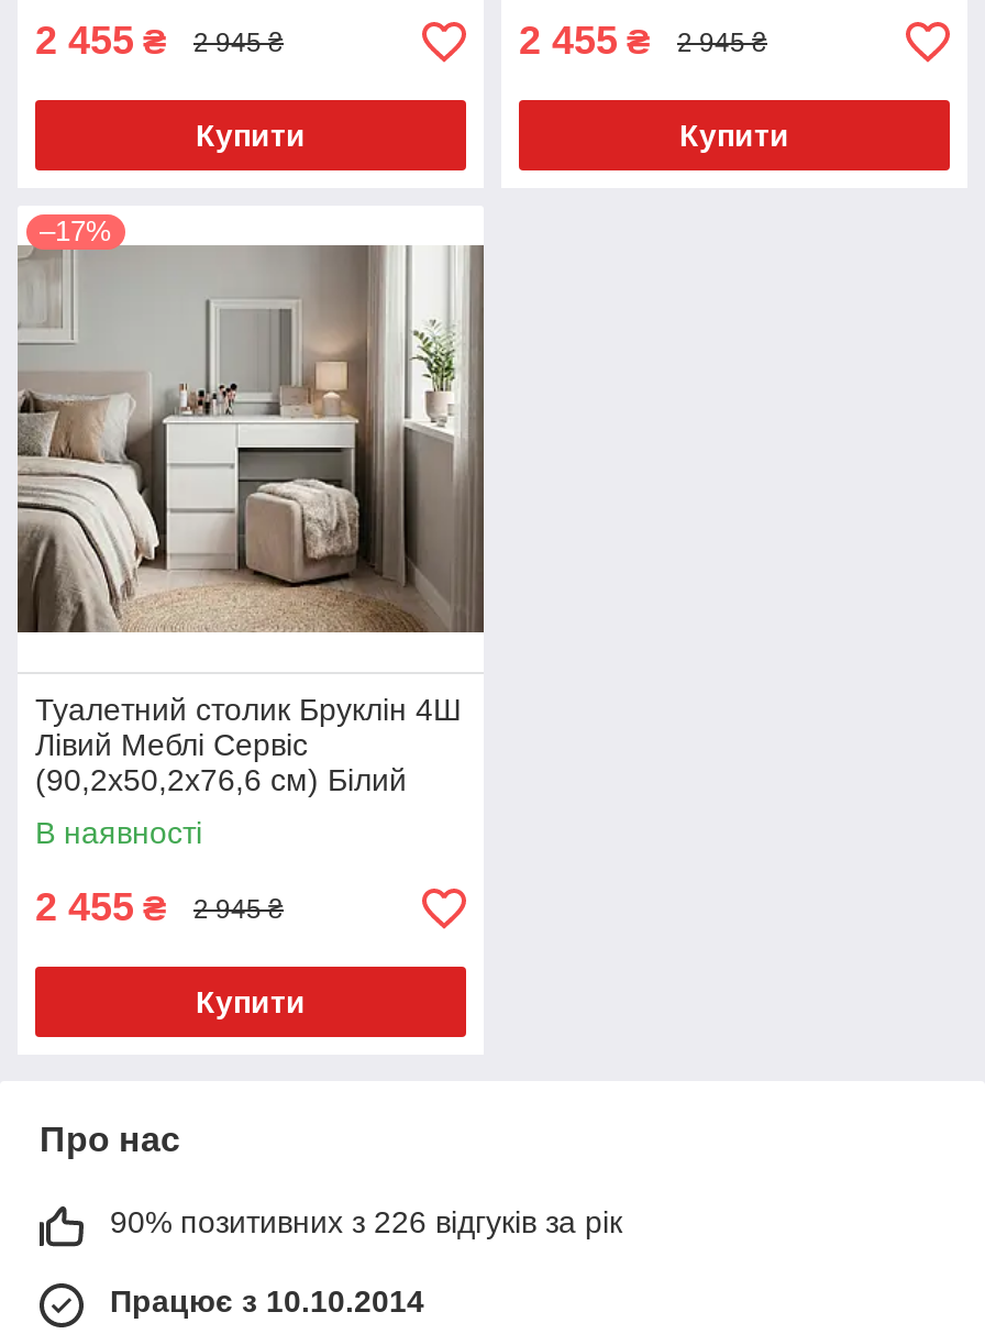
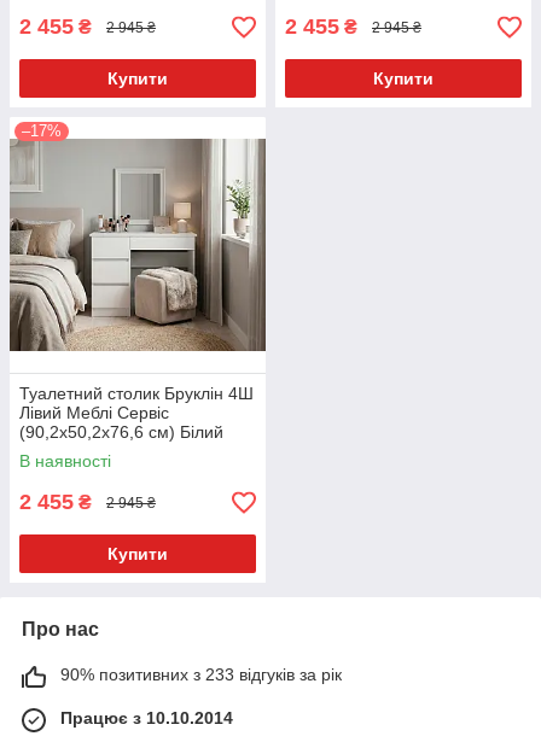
[110,1205,622,1240] 90% позитивних з 226 відгуків за рік -> [60,665,342,685] 90% позитивних з 233 відгуків за рік

